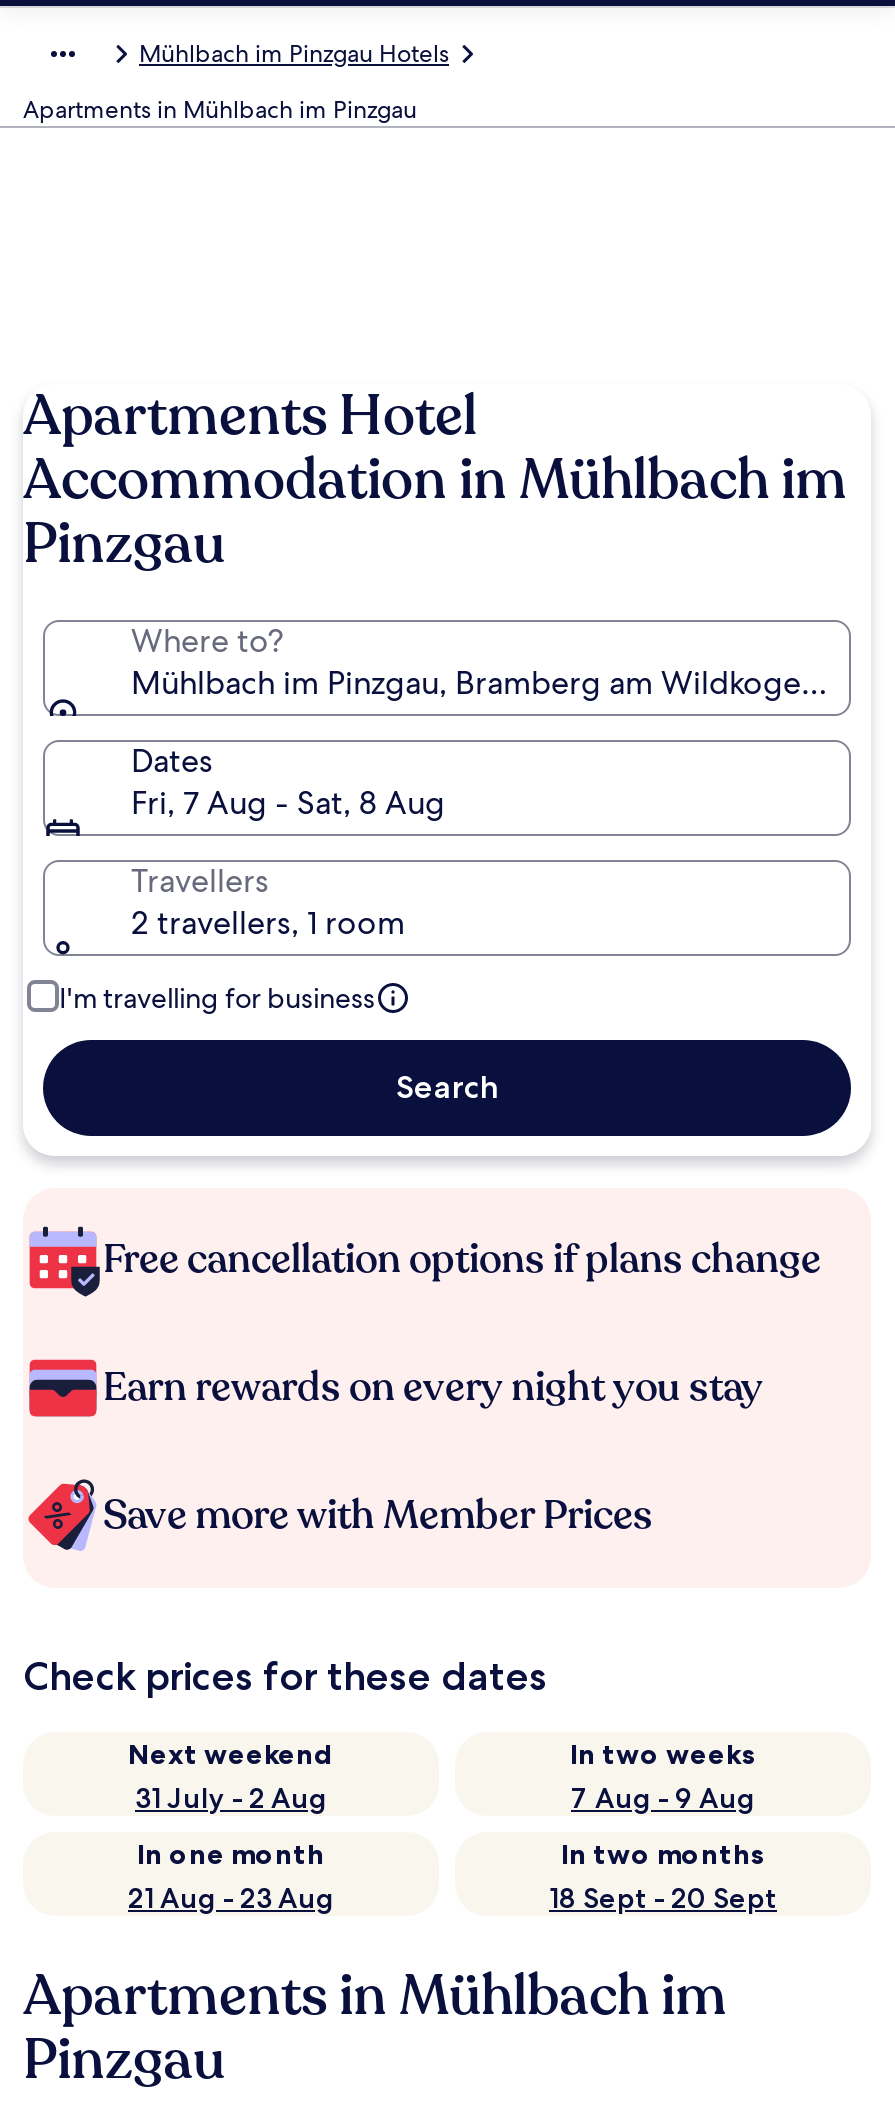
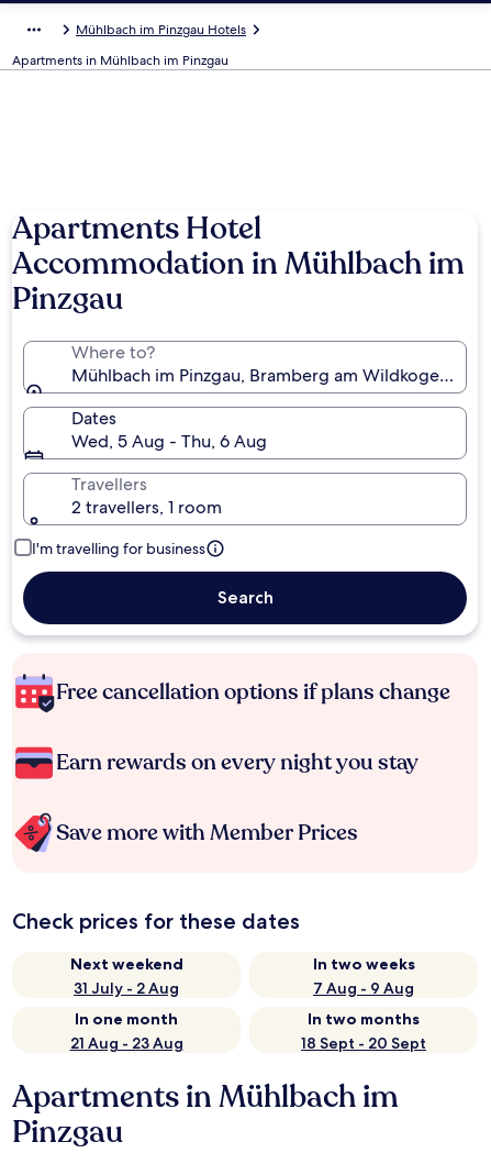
[131,782,445,824] Fri, 7 Aug - Sat, 8 Aug -> [71,430,267,453] Wed, 5 Aug - Thu, 6 Aug

